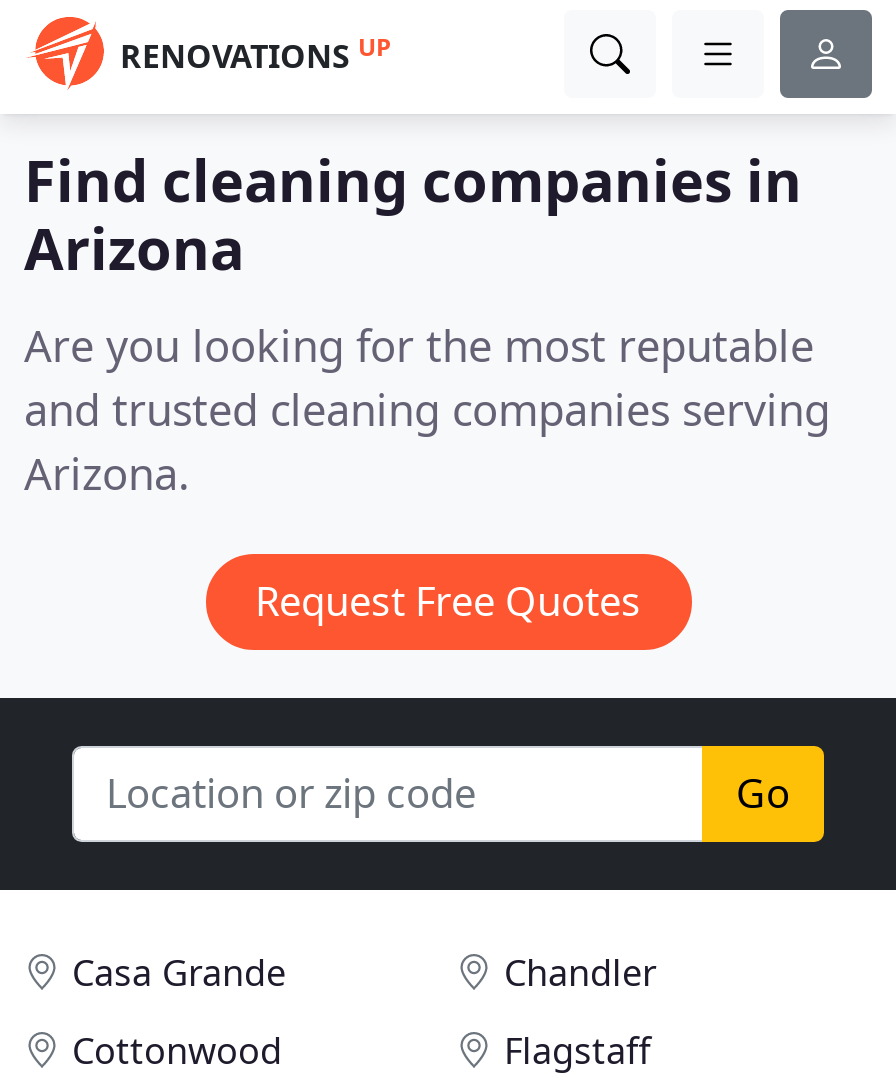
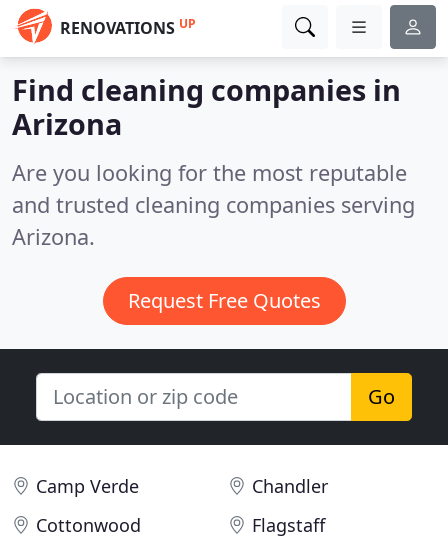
[72,948,286,996] Casa Grande -> [36,474,139,498] Camp Verde

